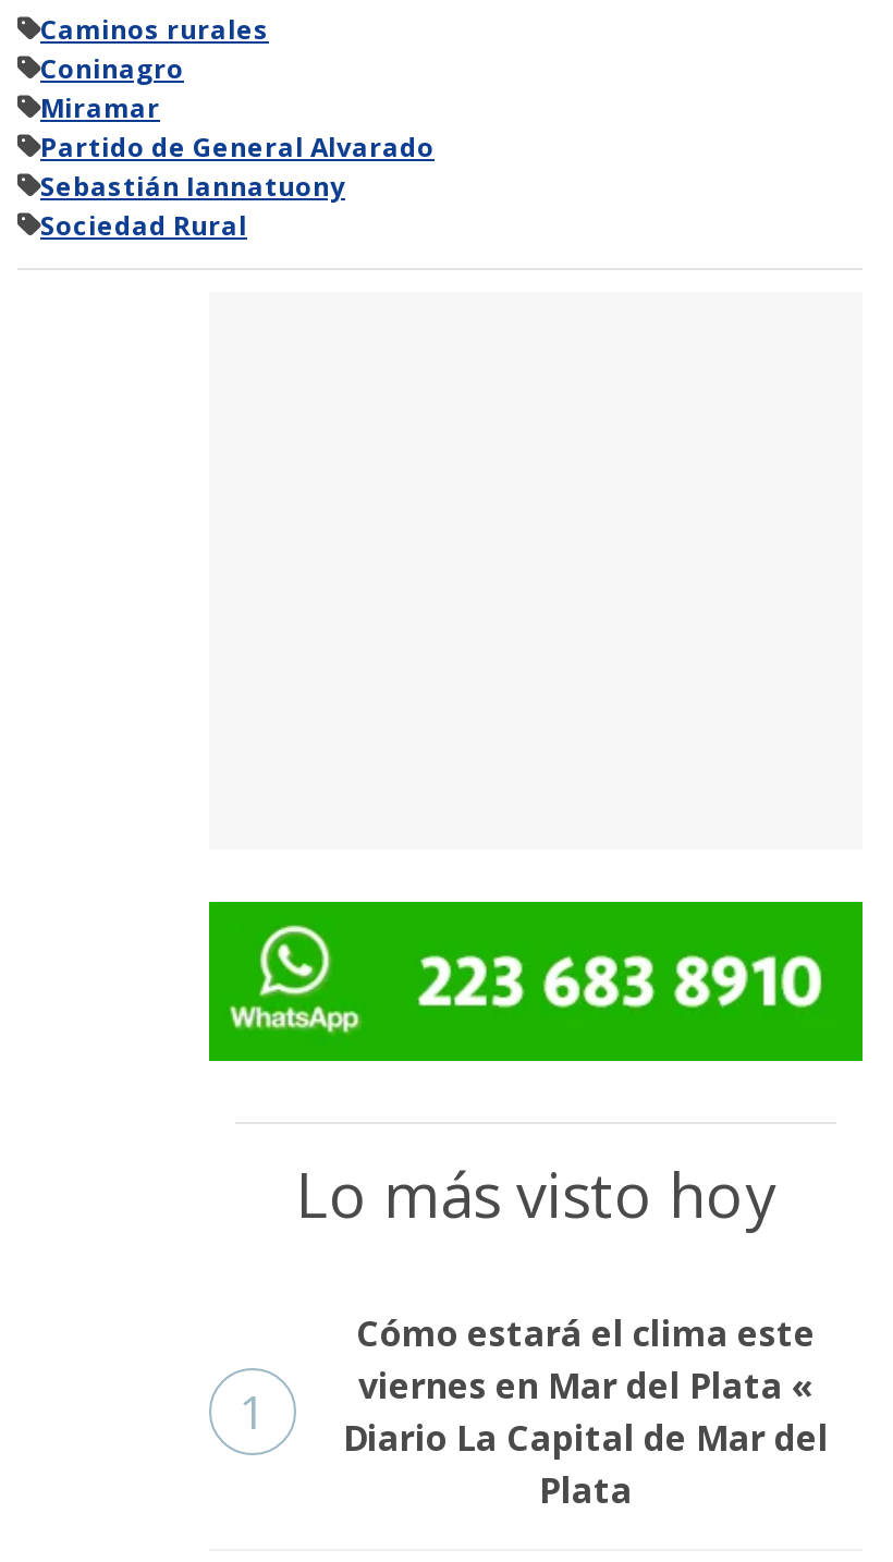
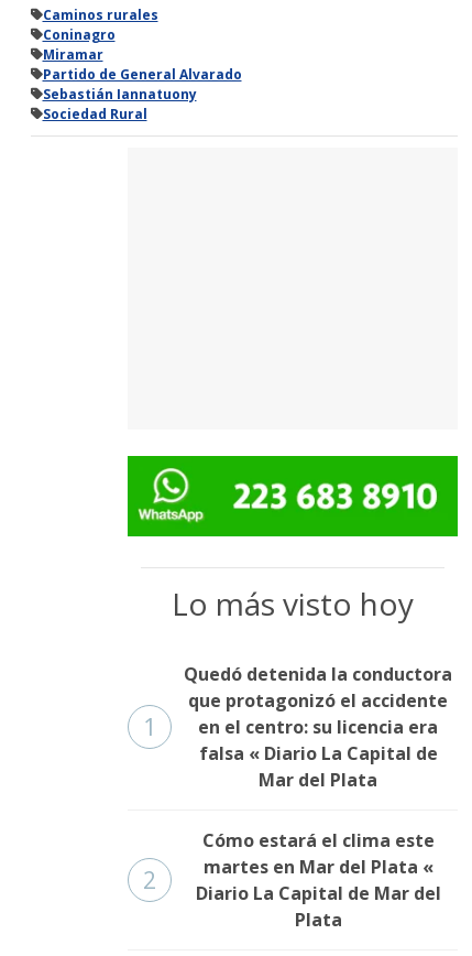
none -> [143,661,452,895] Quedó detenida la conductora | que protagonizó el accidente | en el centro: su licencia era | falsa « Diario La Capital de | Mar del Plata | 2
[358,1361,814,1409] viernes en Mar del Plata « -> [203,854,433,878] martes en Mar del Plata «

